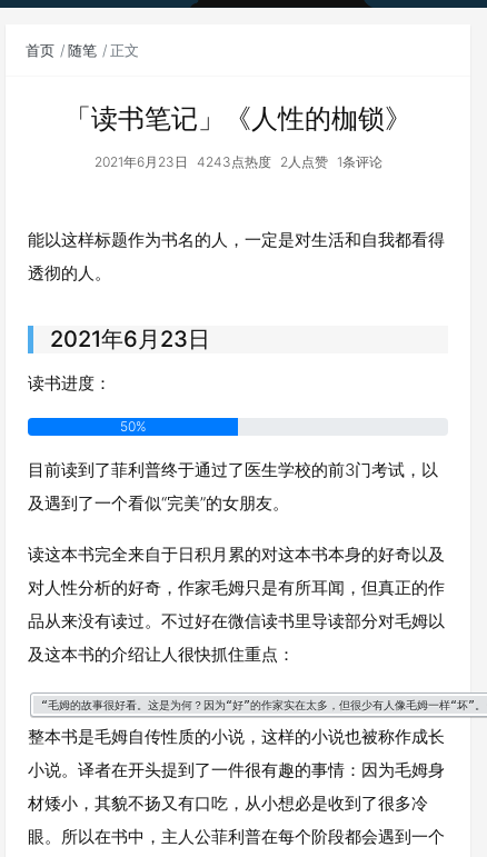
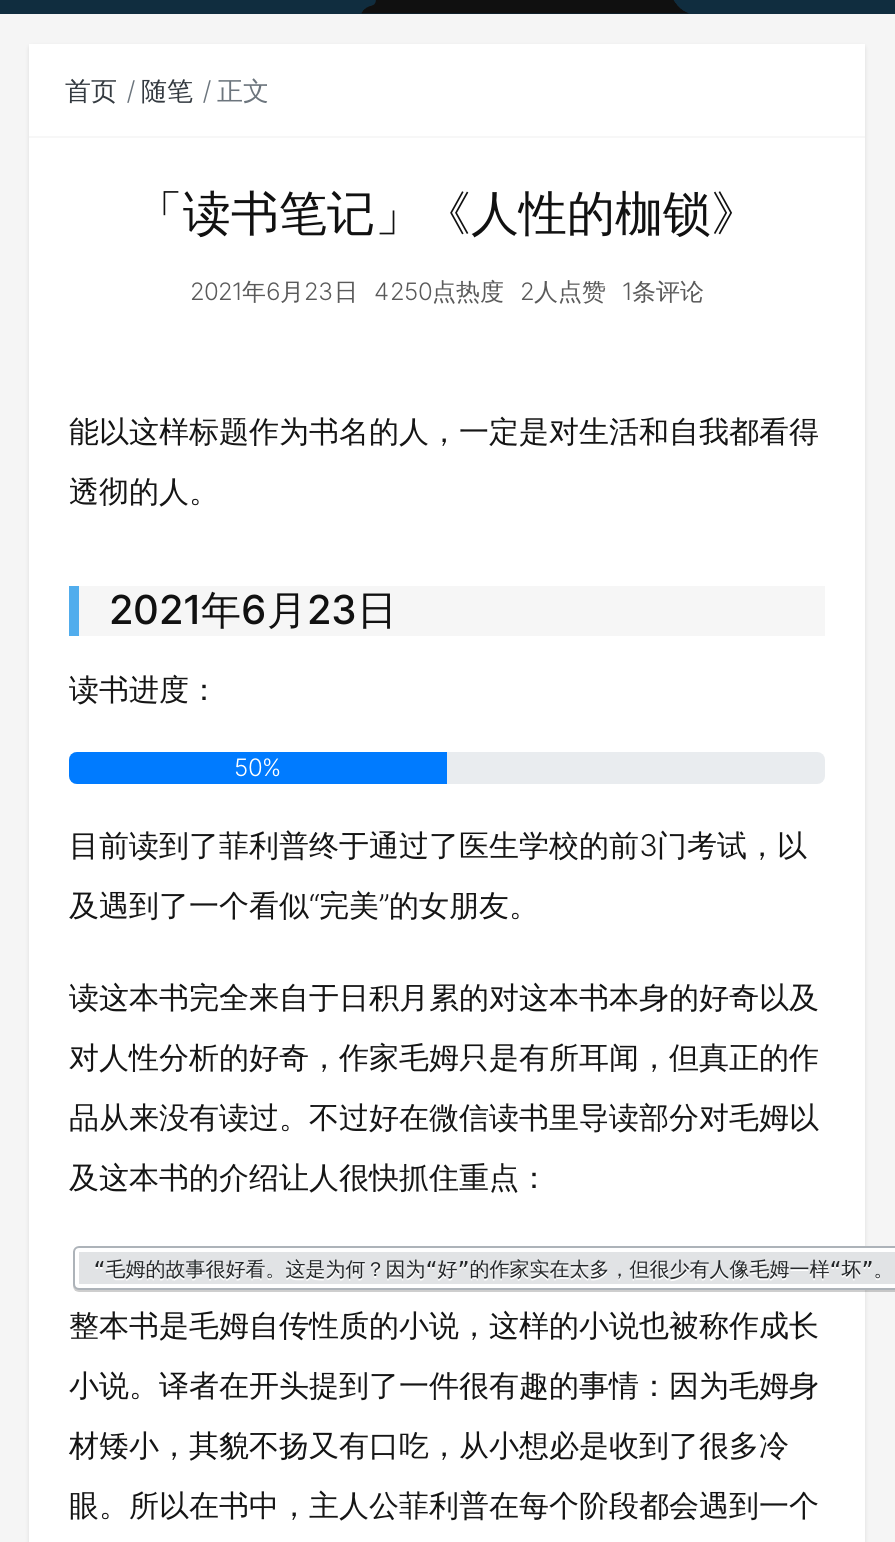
[94,153,382,170] 2021年6月23日 4243点热度 2人点赞 1条评论 -> [190,276,704,306] 2021年6月23日 4250点热度 2人点赞 1条评论

